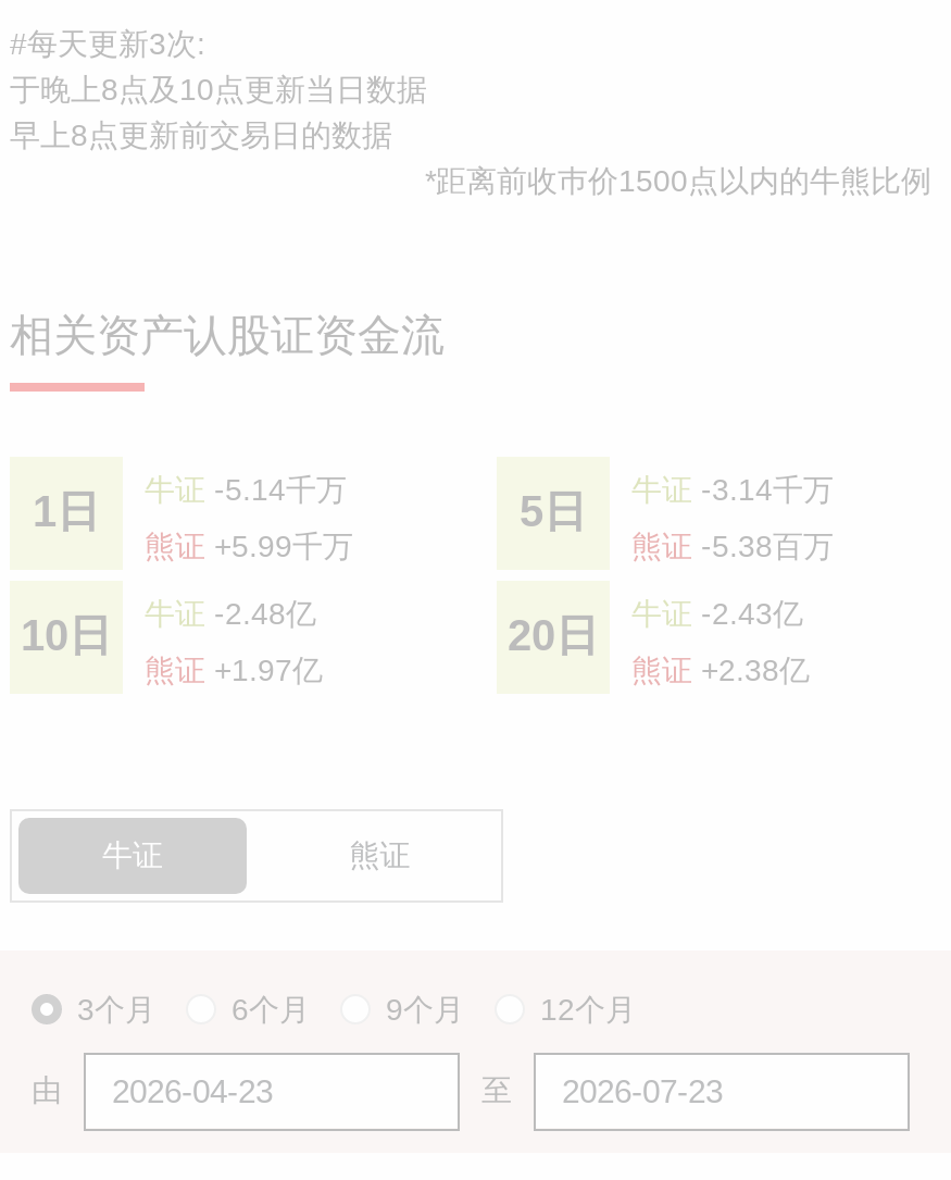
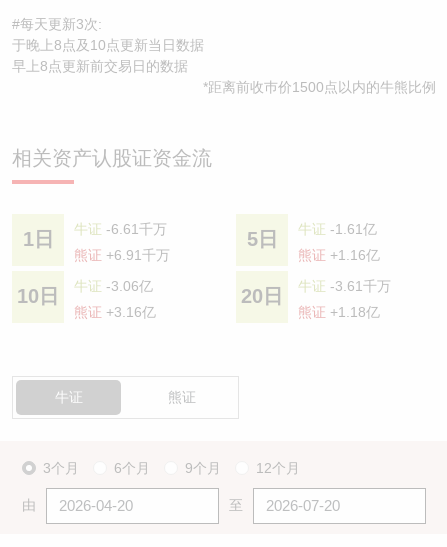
[33,471,347,534] 1日 牛证-5.14千万 -> [22,221,167,250] 1日 牛证-6.61千万
[520,471,834,534] 5日 牛证-3.14千万 -> [246,221,377,250] 5日 牛证-1.61亿
[145,528,353,562] 熊证+5.99千万 -> [74,247,170,263] 熊证+6.91千万
[631,528,834,562] 熊证-5.38百万 -> [298,247,380,263] 熊证+1.16亿
[21,595,316,658] 10日 牛证-2.48亿 -> [17,278,153,307] 10日 牛证-3.06亿
[508,595,803,658] 20日 牛证-2.43亿 -> [241,278,391,307] 20日 牛证-3.61千万
[145,652,323,686] 熊证+1.97亿 -> [74,304,156,320] 熊证+3.16亿
[631,652,810,686] 熊证+2.38亿 -> [298,304,380,320] 熊证+1.18亿

